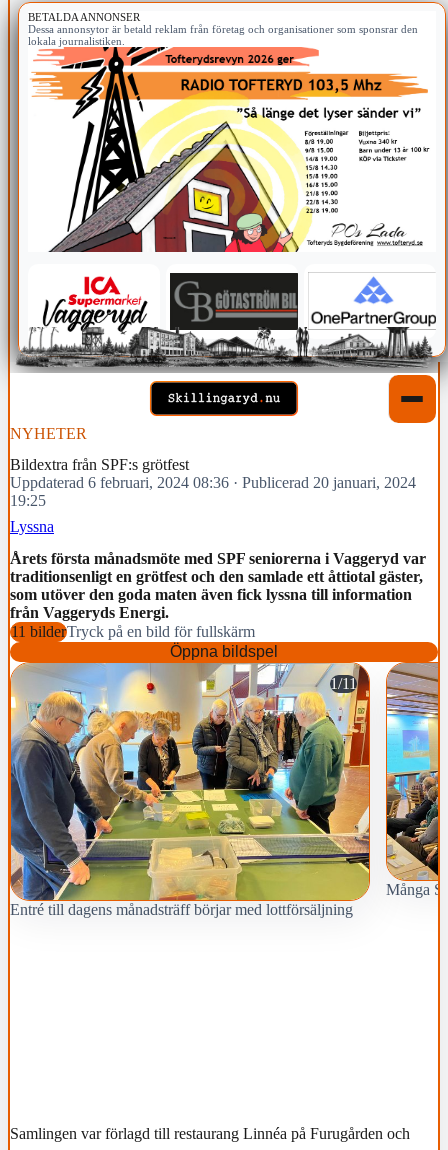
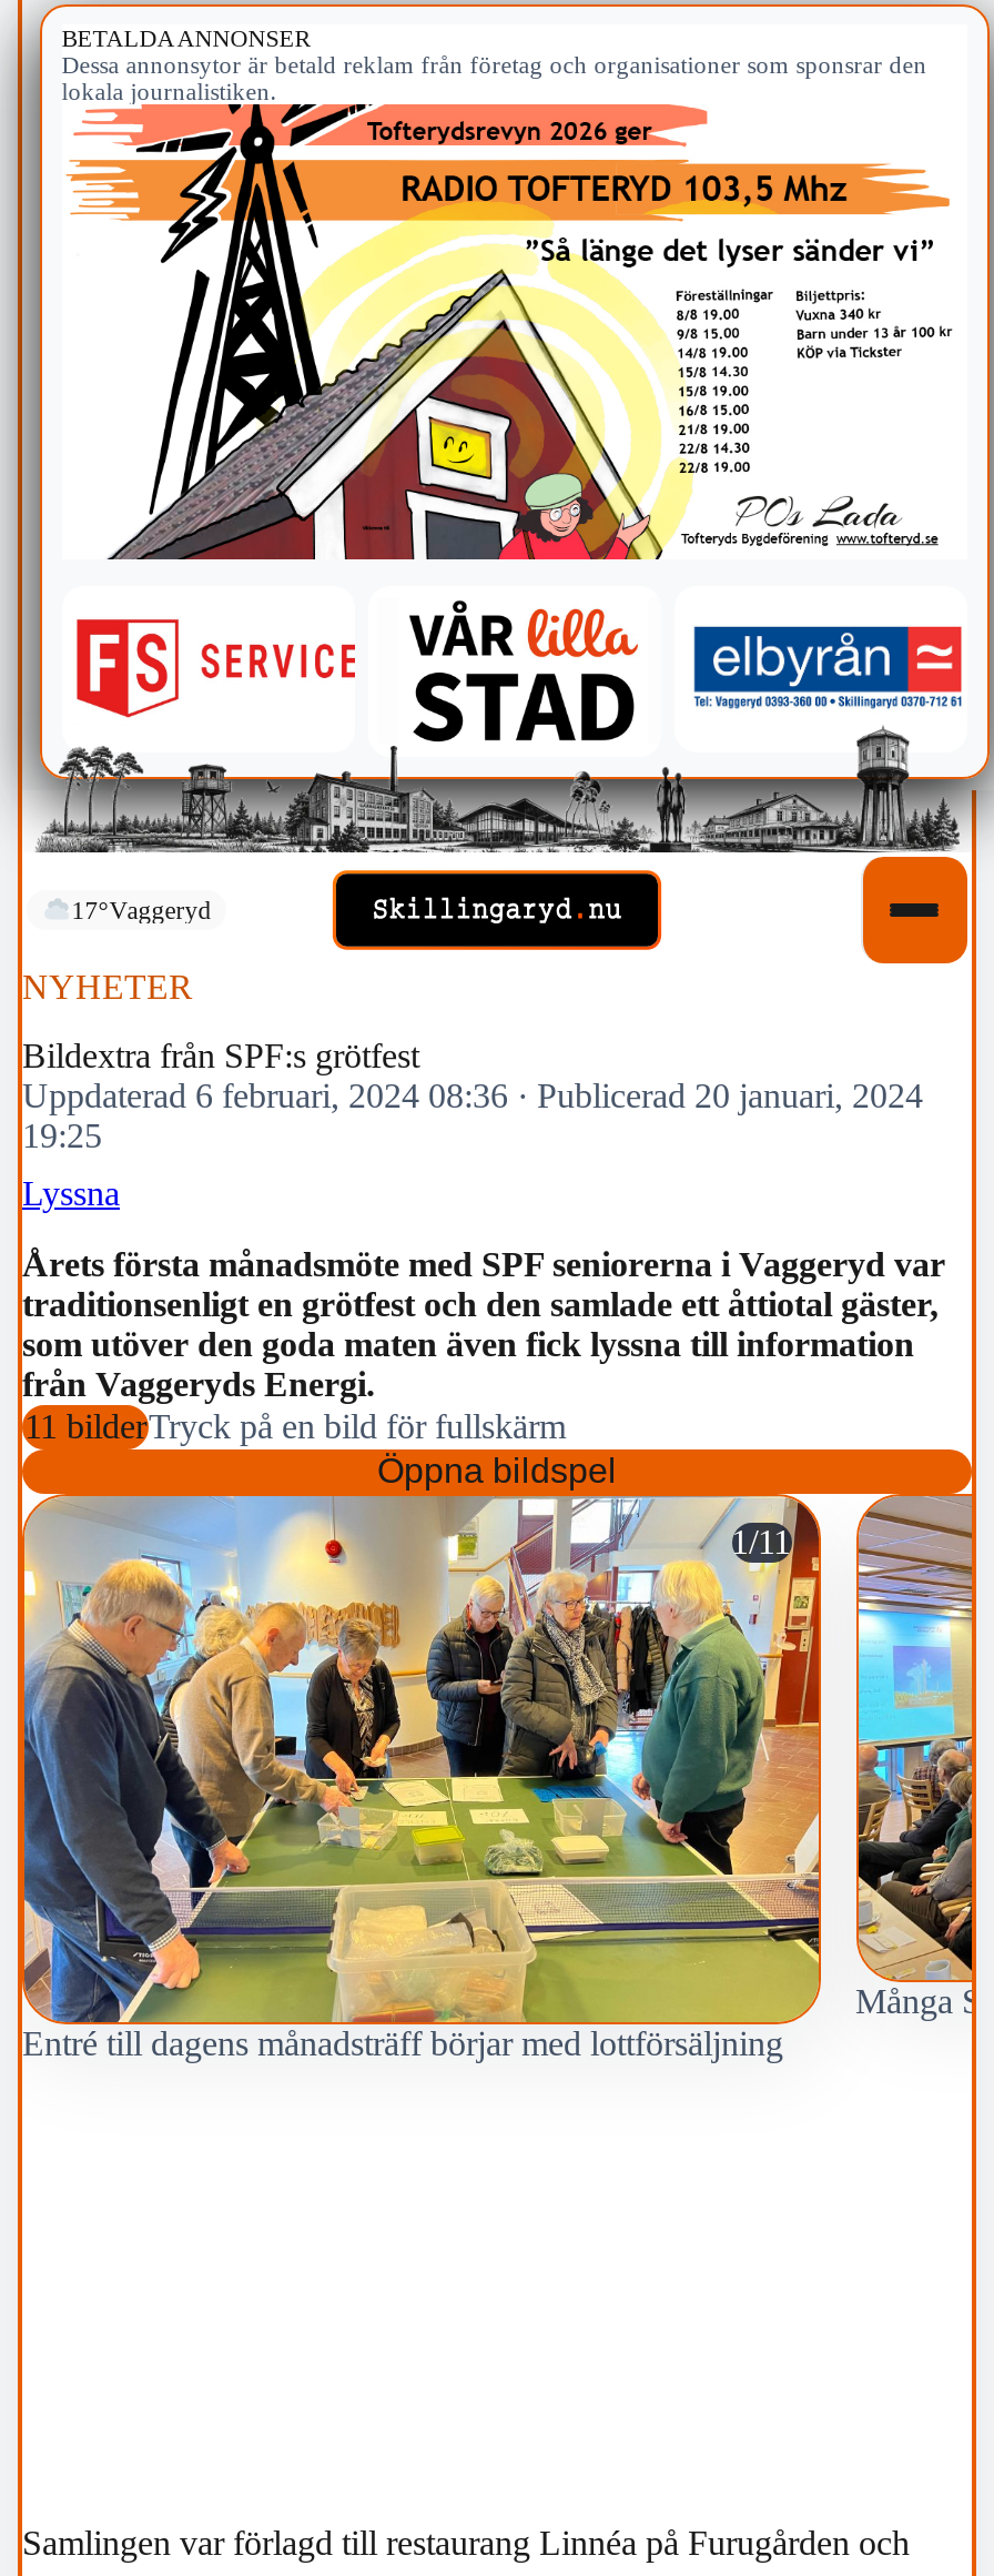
none -> [71,897,211,924] 17°Vaggeryd
[16,271,445,373] [image] -> [38,599,987,852] [image]

